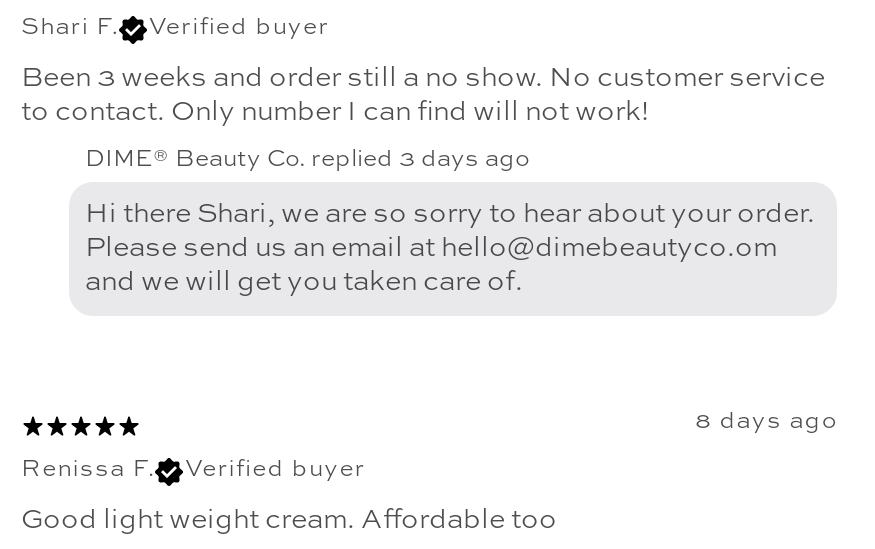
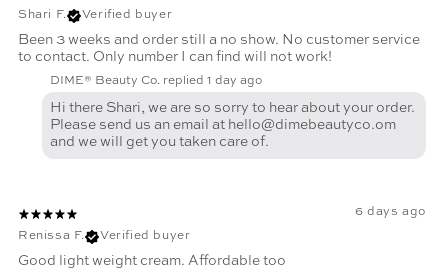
[85,148,529,172] DIME® Beauty Co. replied 3 days ago -> [50,75,262,87] DIME® Beauty Co. replied 1 day ago
[695,410,837,434] 8 days ago -> [355,206,426,218] 6 days ago

